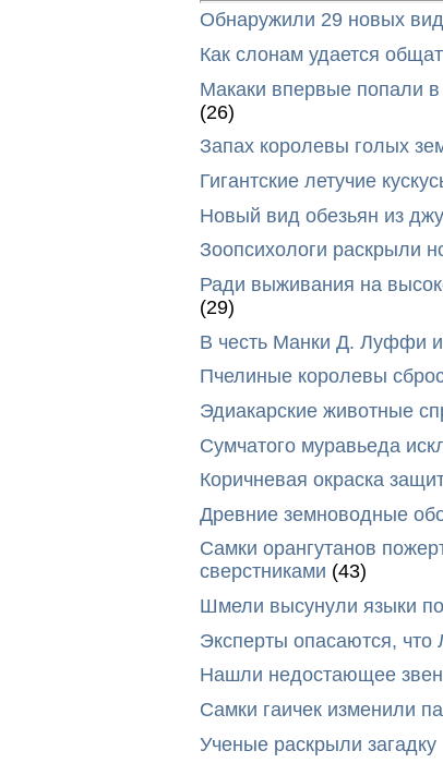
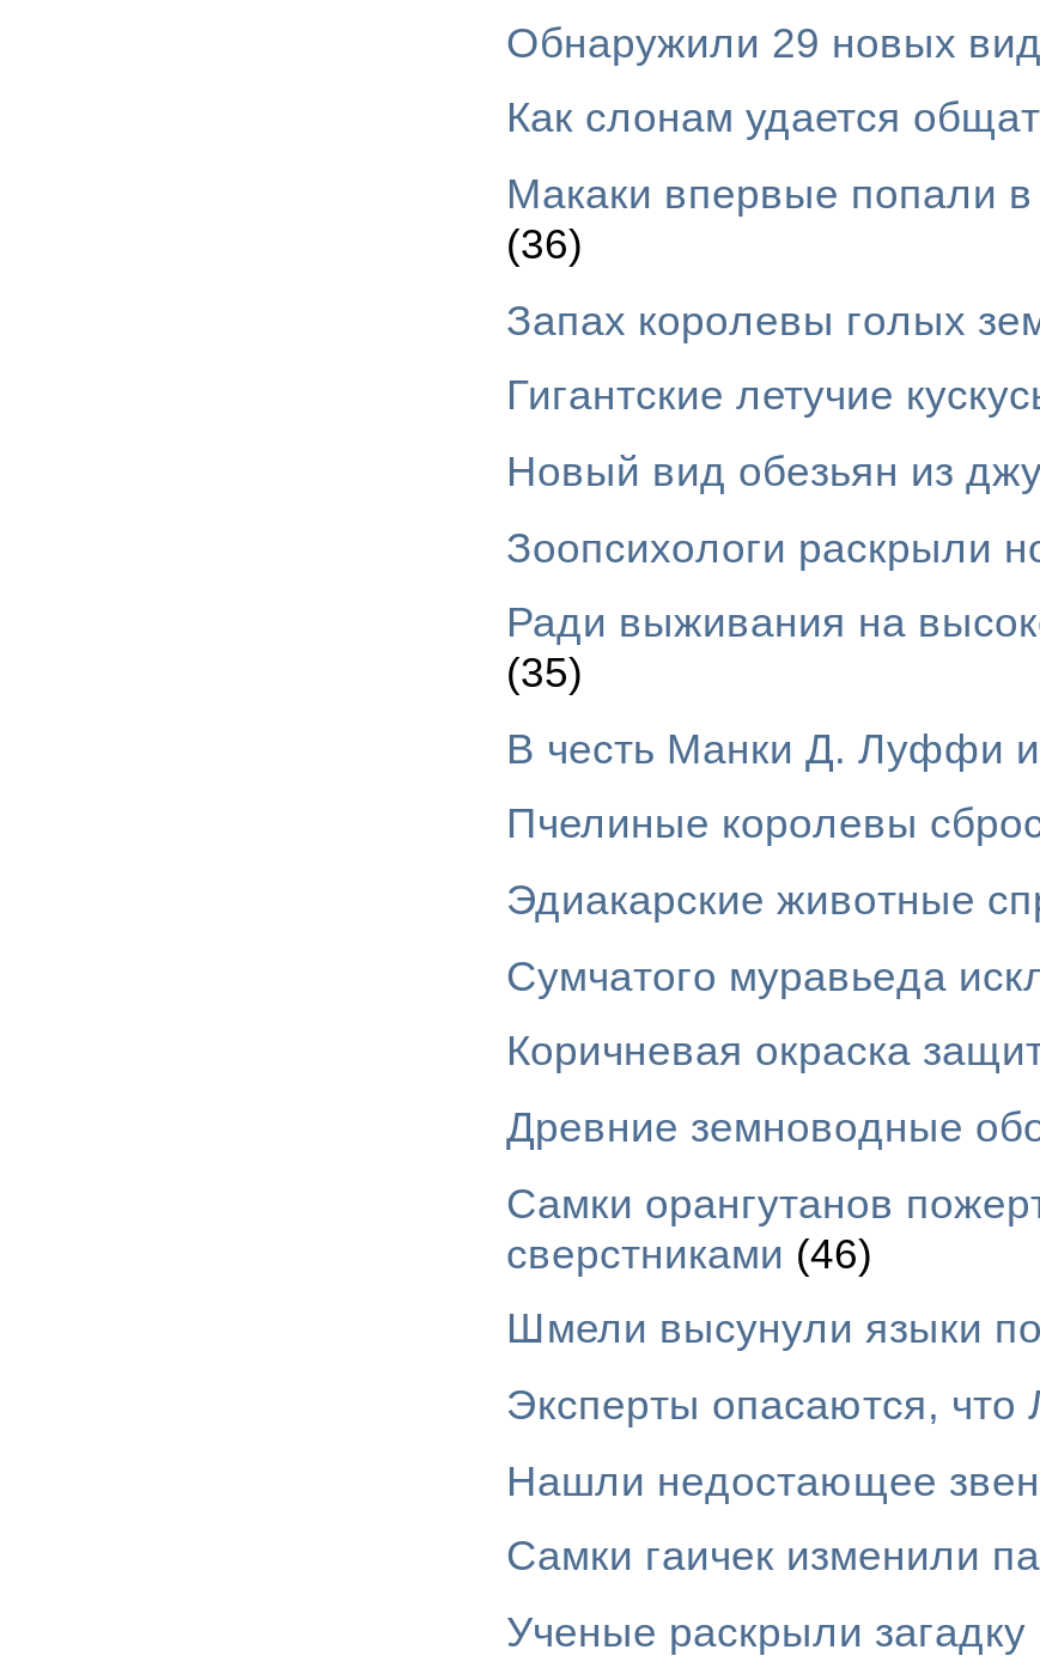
[200,101,235,123] (26) -> [506,220,583,268] (36)
[200,296,235,318] (29) -> [506,649,583,697] (35)
[200,561,367,583] сверстниками (43) -> [506,1230,872,1278] сверстниками (46)

